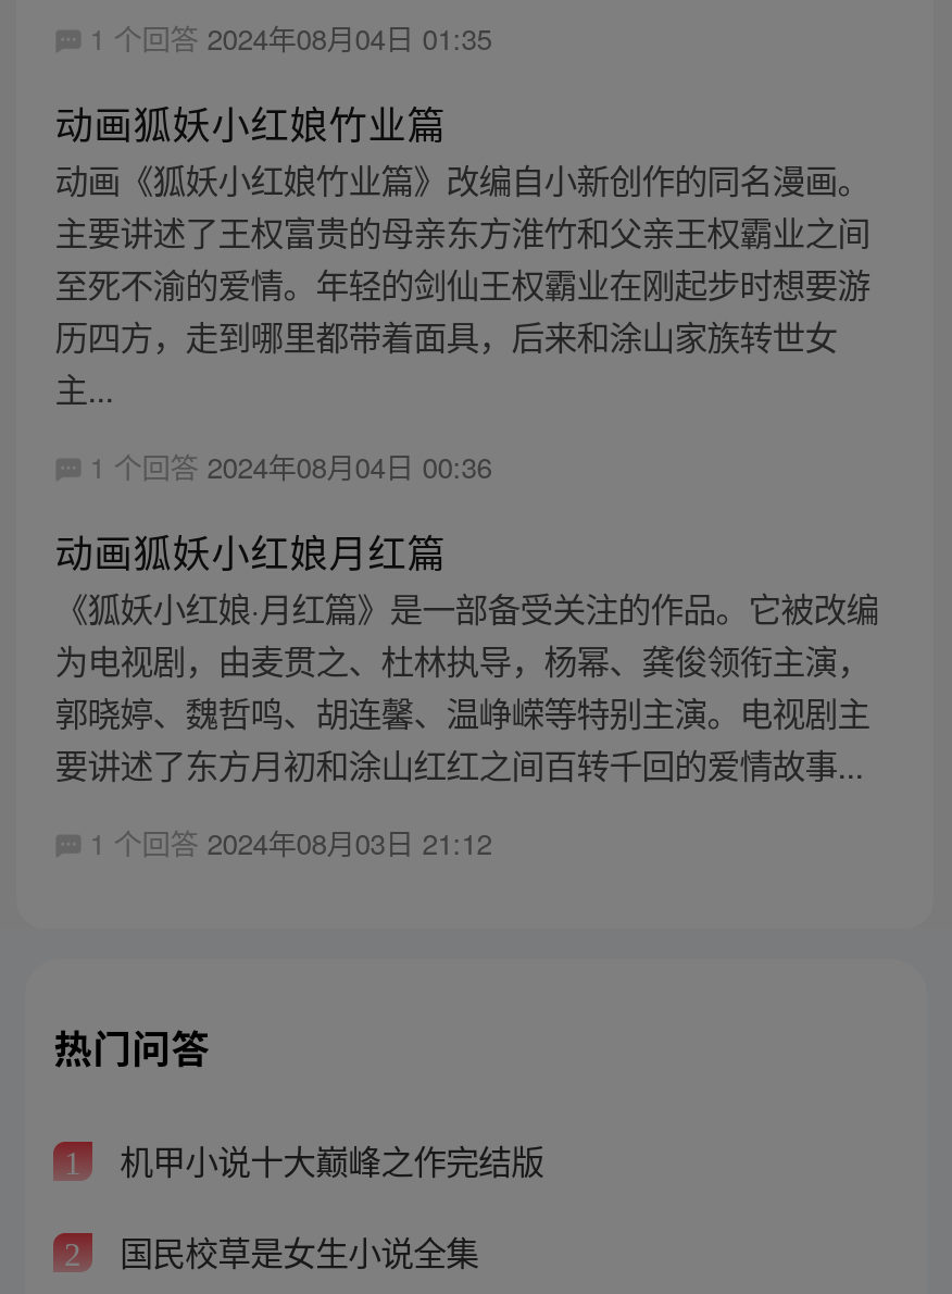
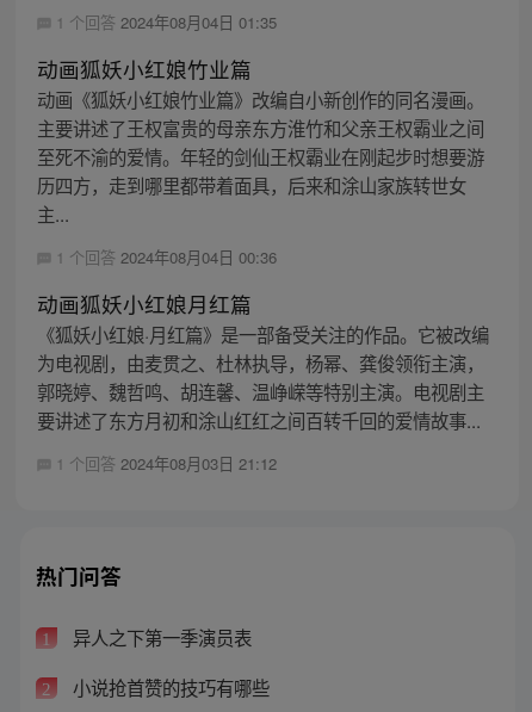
[111,1136,544,1184] 机甲小说十大巅峰之作完结版 -> [68,624,251,651] 异人之下第一季演员表
[111,1227,478,1275] 国民校草是女生小说全集 -> [68,674,269,700] 小说抢首赞的技巧有哪些

